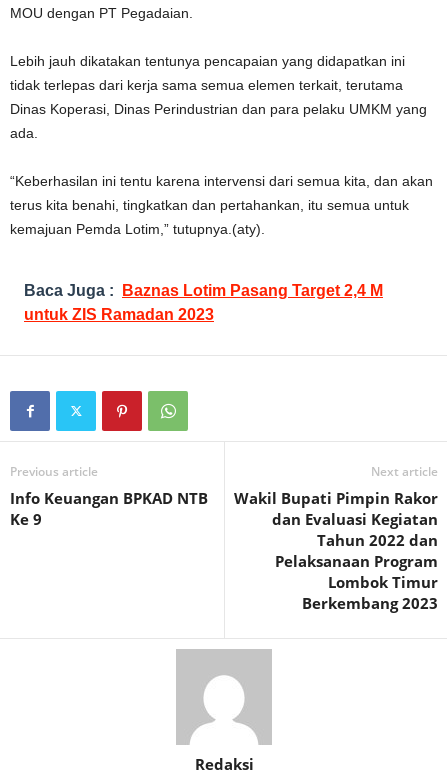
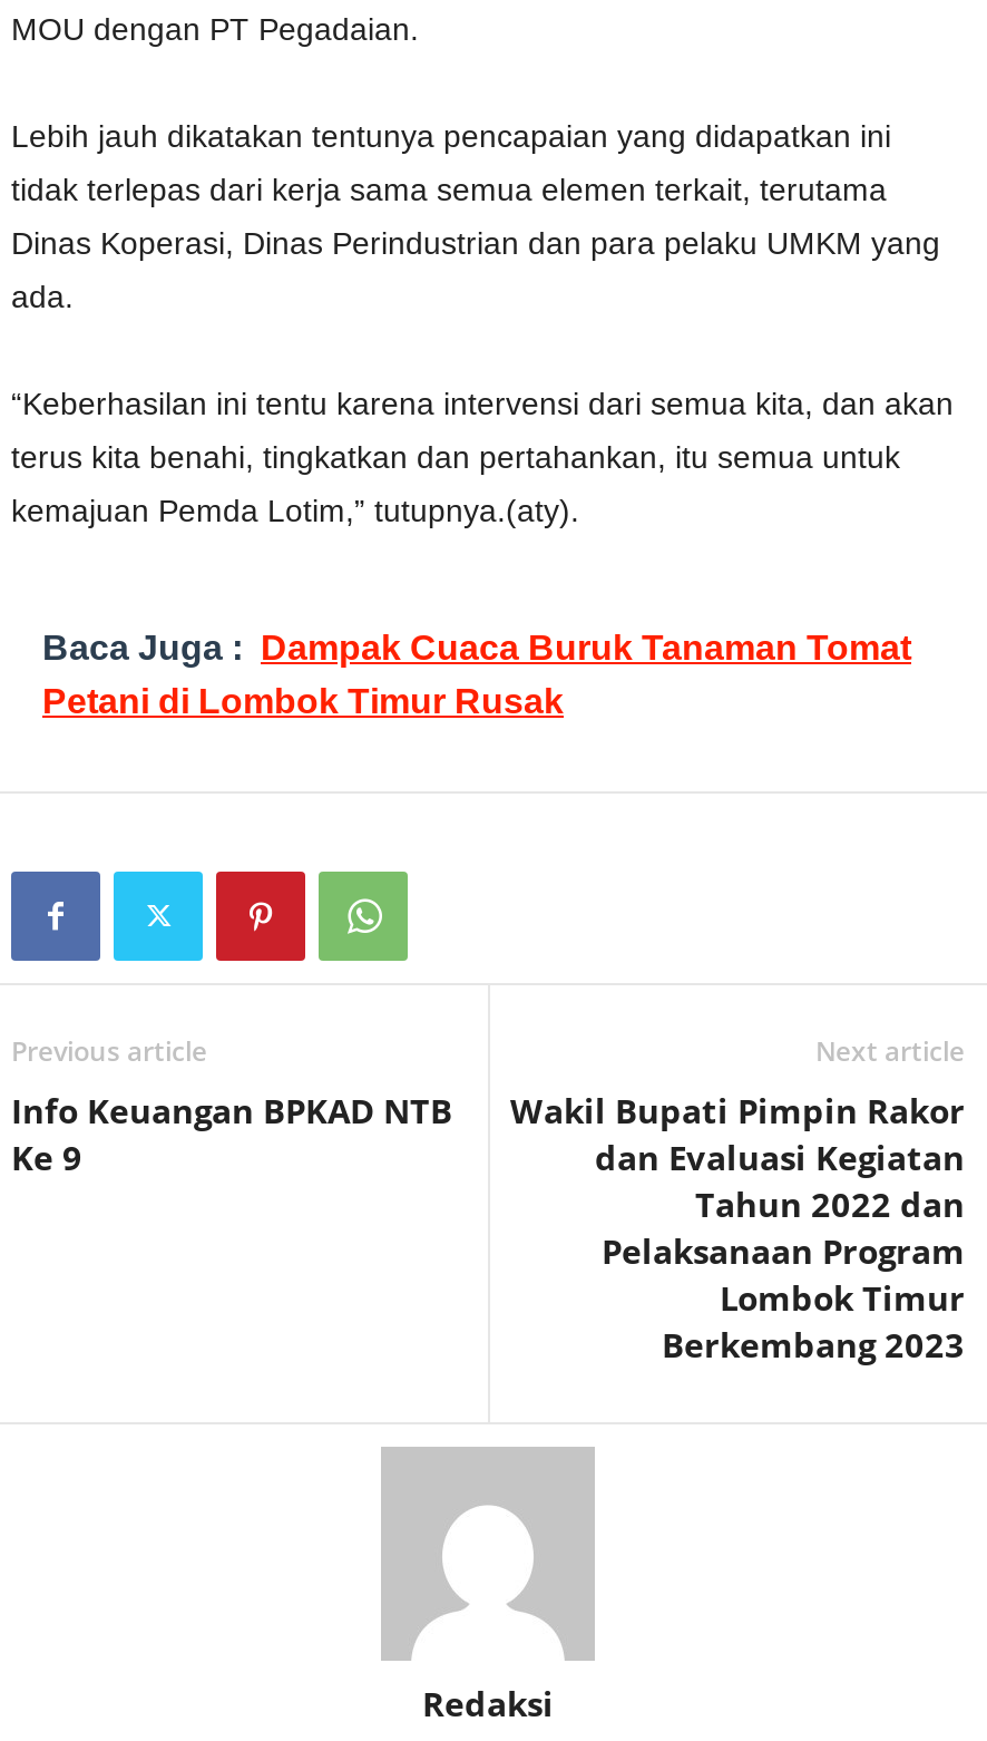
[24,282,383,323] Baca Juga : Baznas Lotim Pasang Target 2,4 M | untuk ZIS Ramadan 2023 -> [42,629,911,720] Baca Juga : Dampak Cuaca Buruk Tanaman Tomat | Petani di Lombok Timur Rusak

